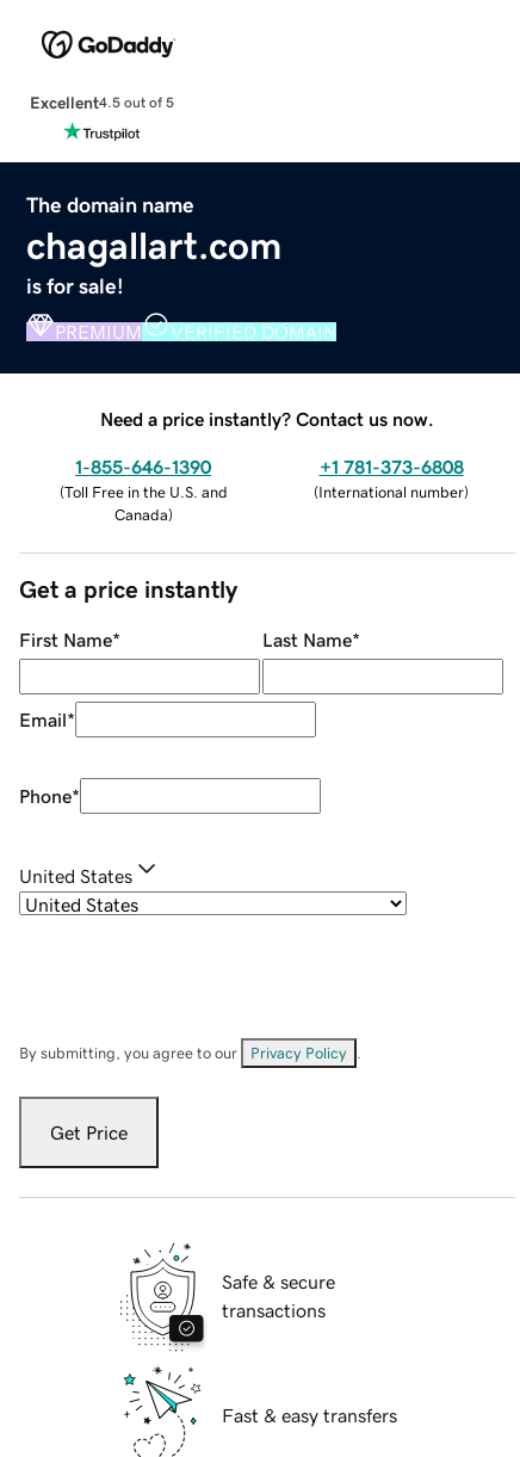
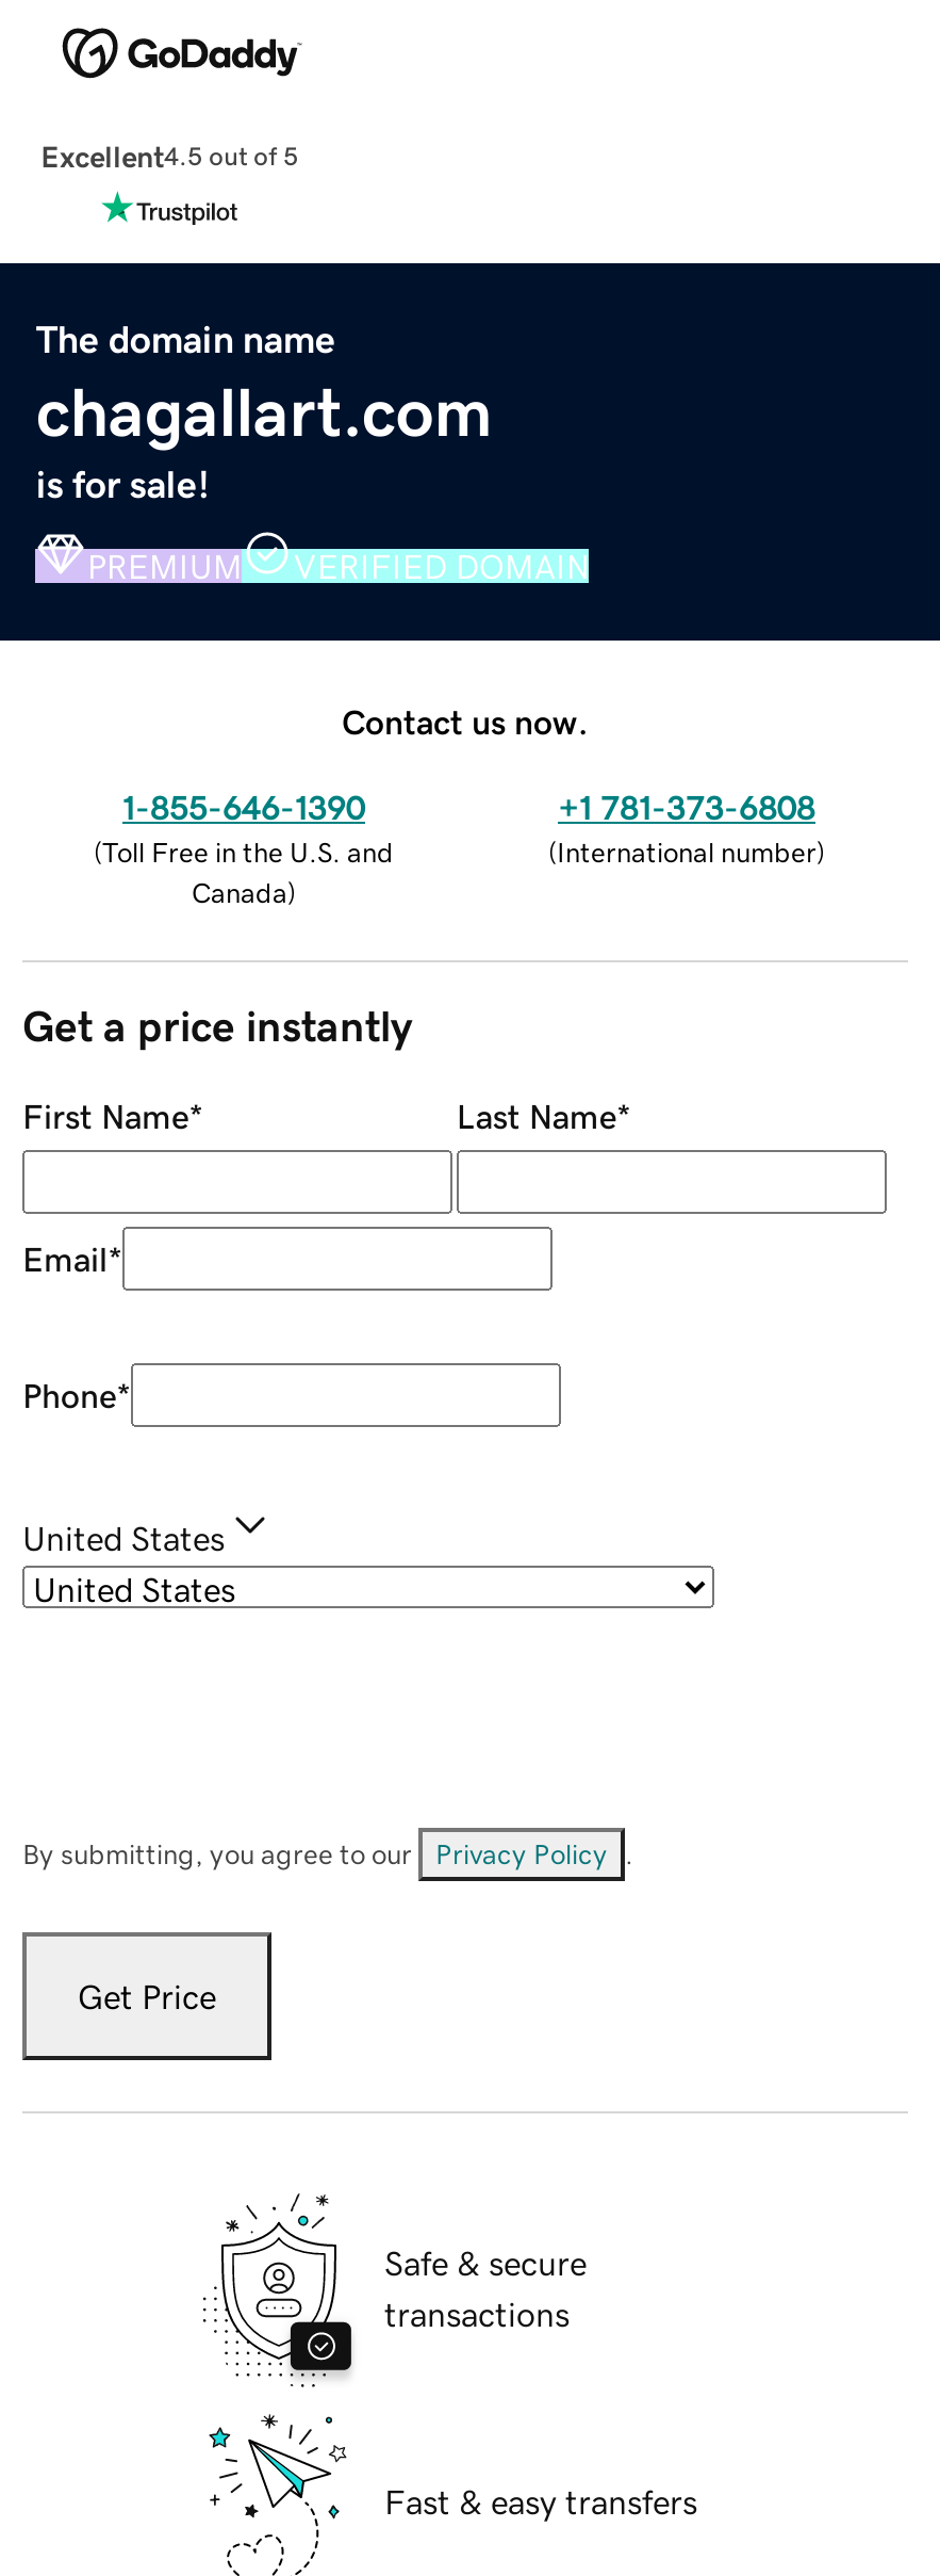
[100,409,434,428] Need a price instantly? Contact us now. -> [342,704,589,738] Contact us now.

